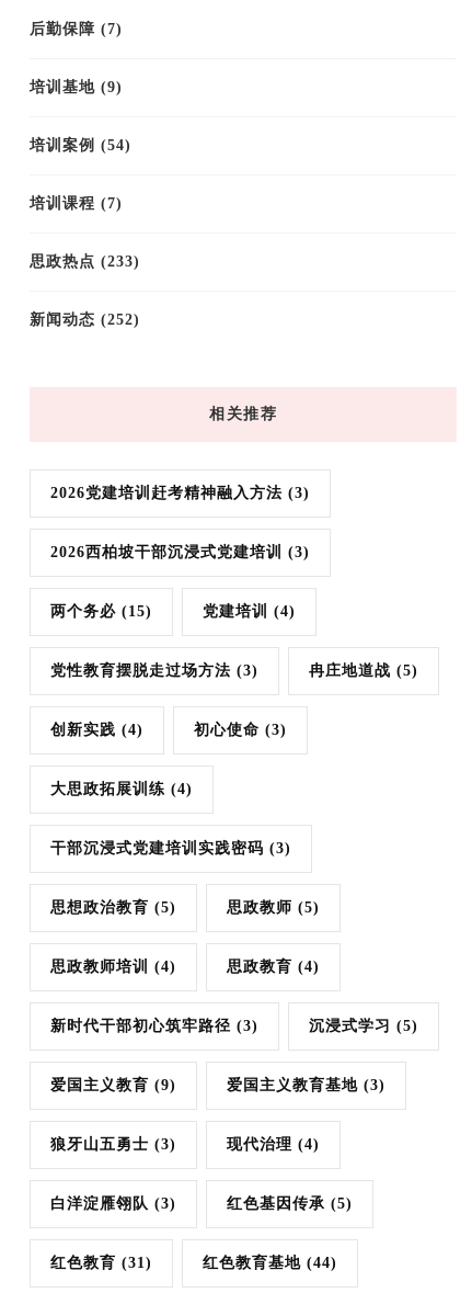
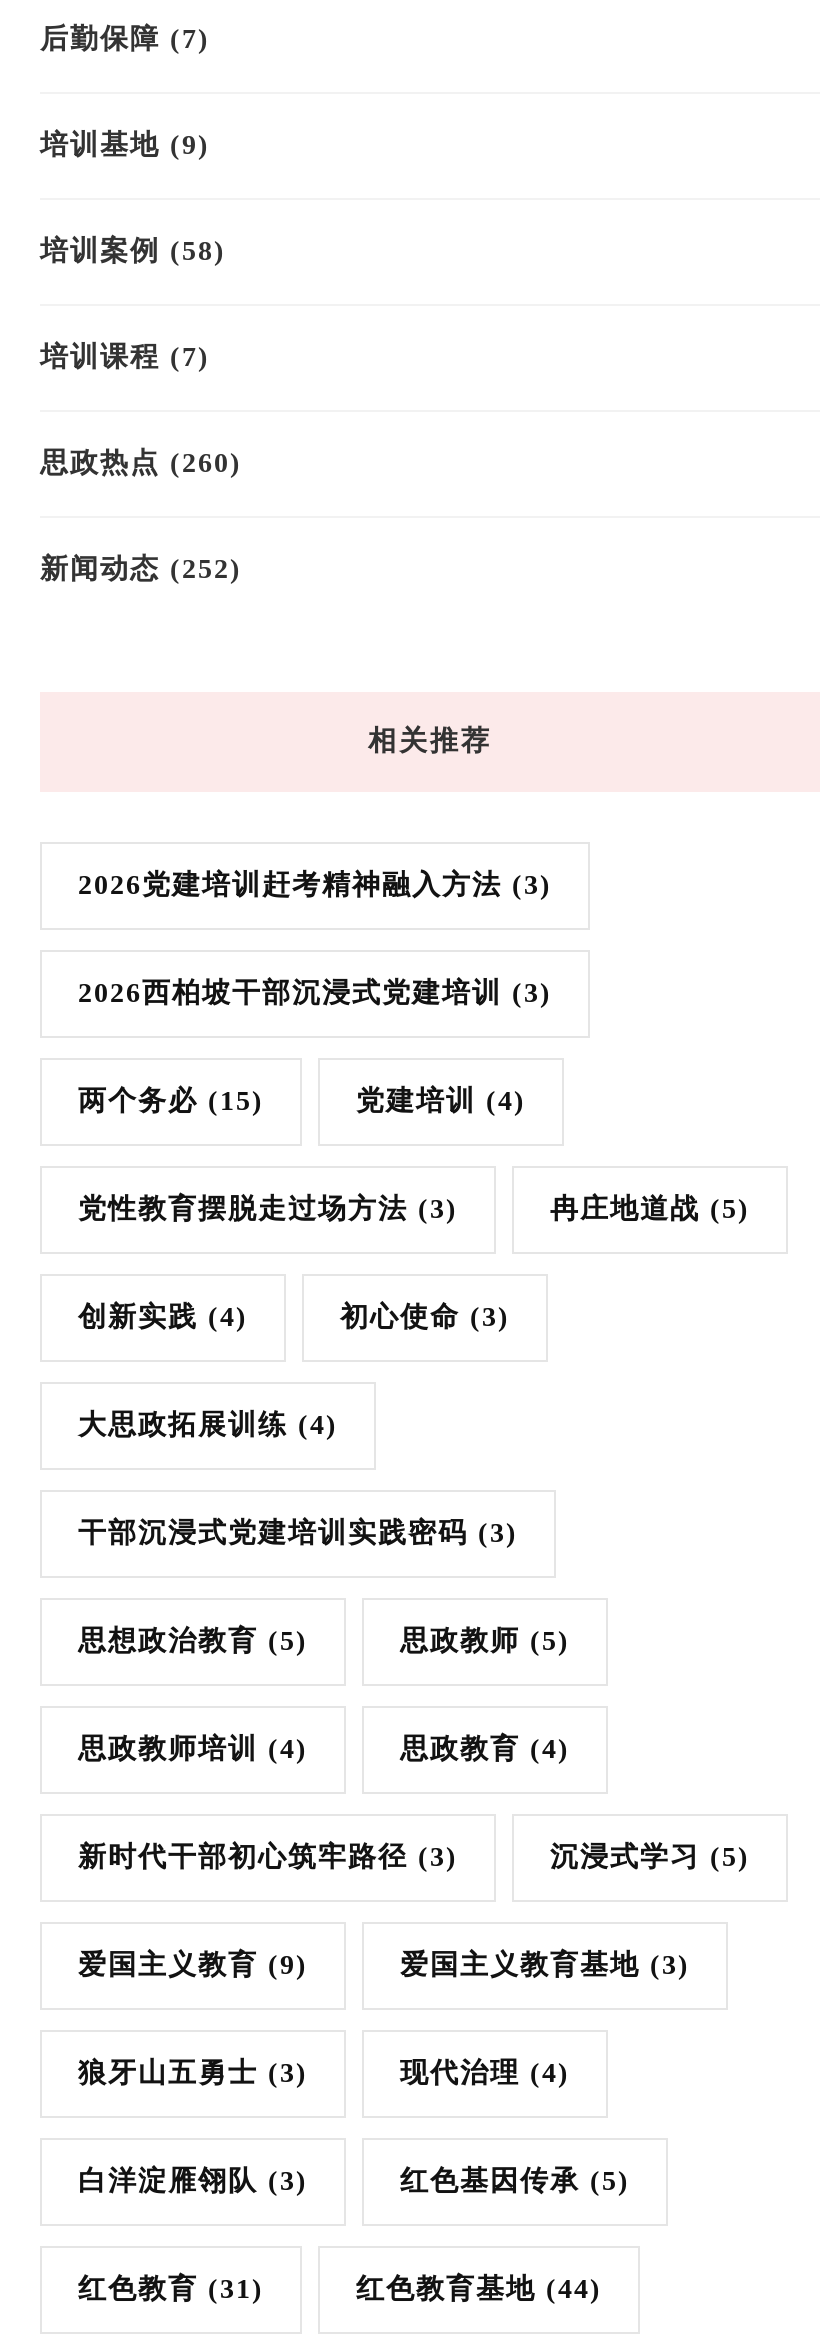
[30,137,131,153] 培训案例(54) -> [40,235,226,265] 培训案例(58)
[30,253,140,269] 思政热点(233) -> [40,447,242,477] 思政热点(260)

